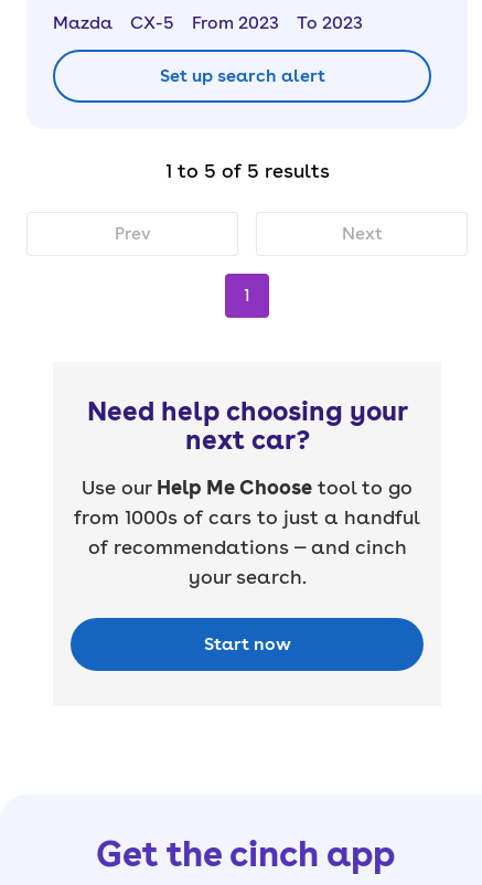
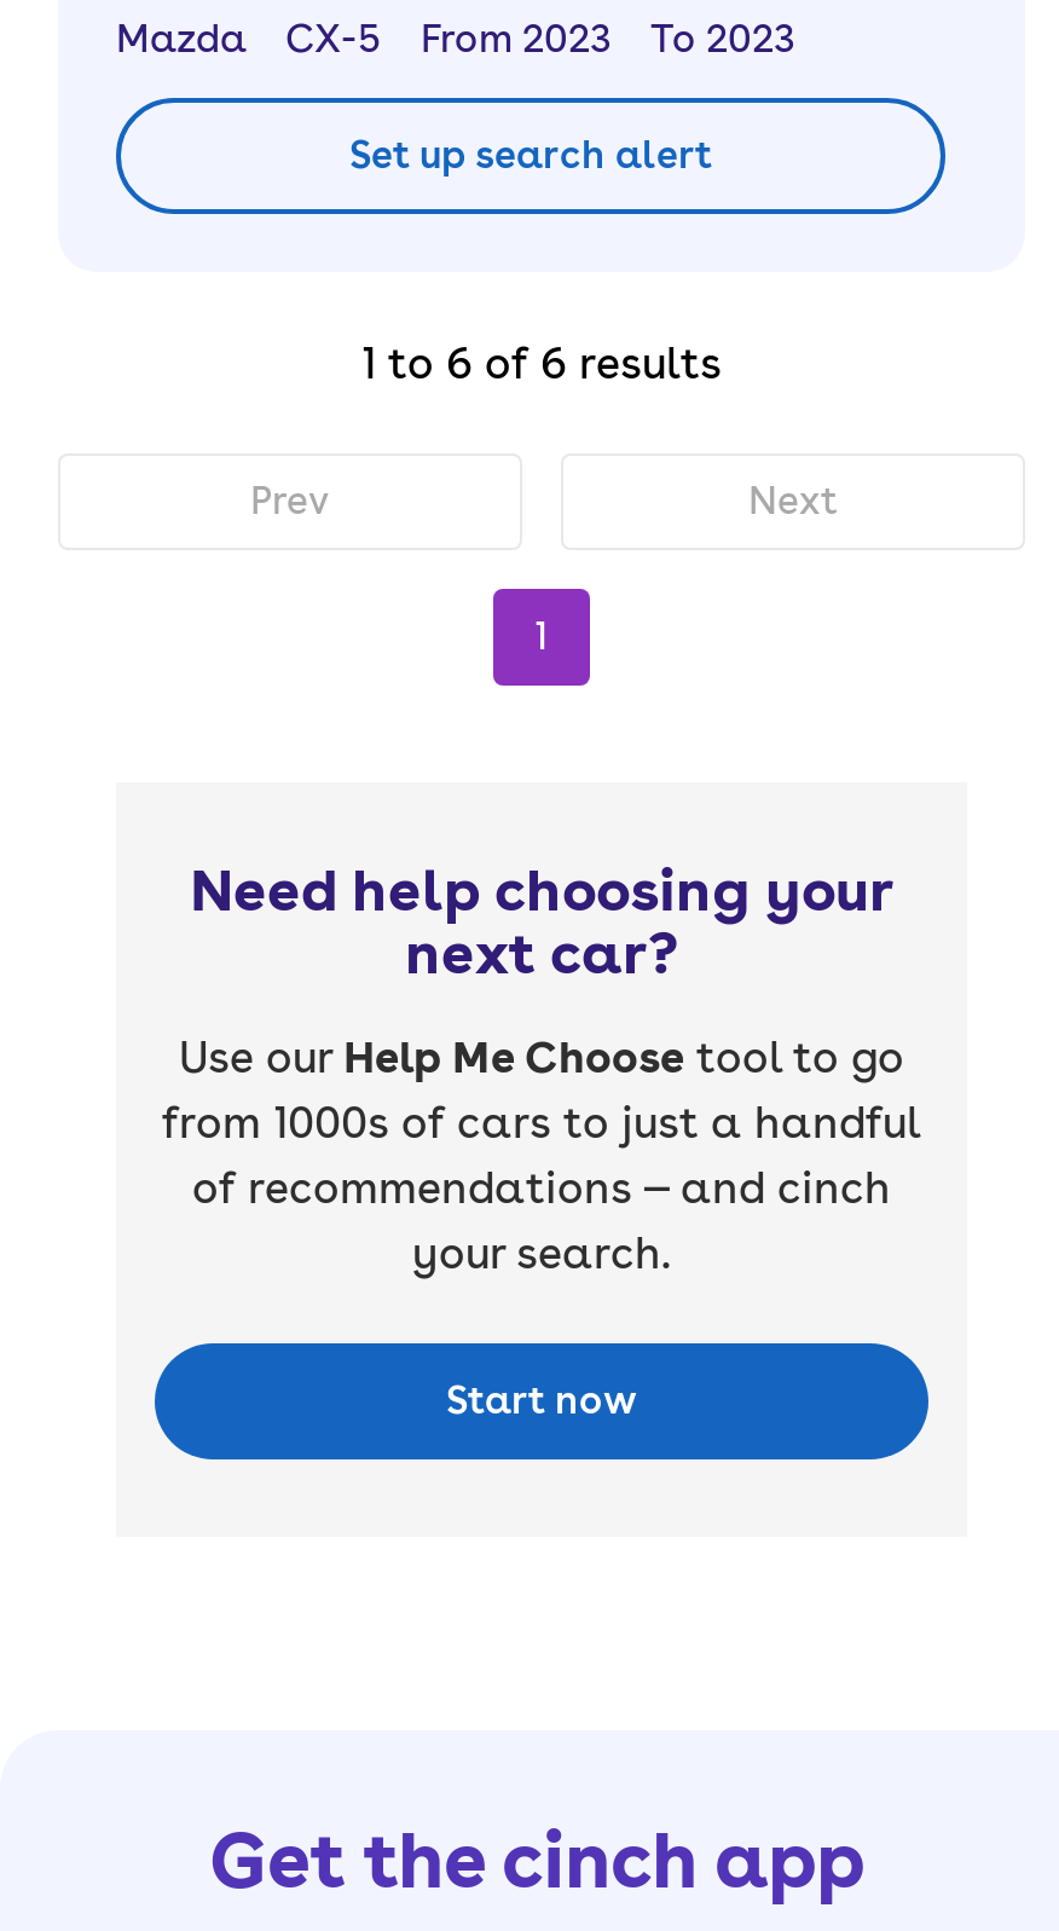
[165,159,329,183] 1 to 5 of 5 results -> [361,338,722,389] 1 to 6 of 6 results

